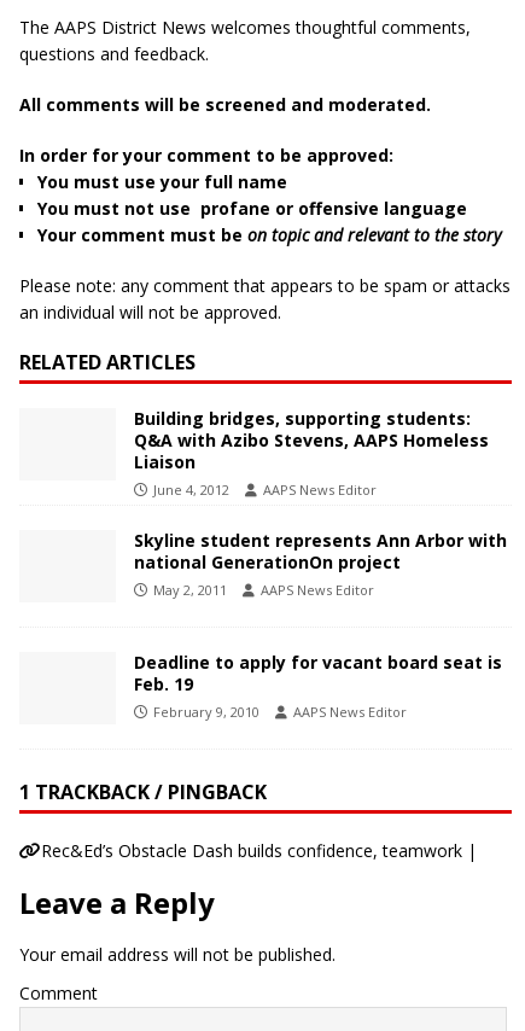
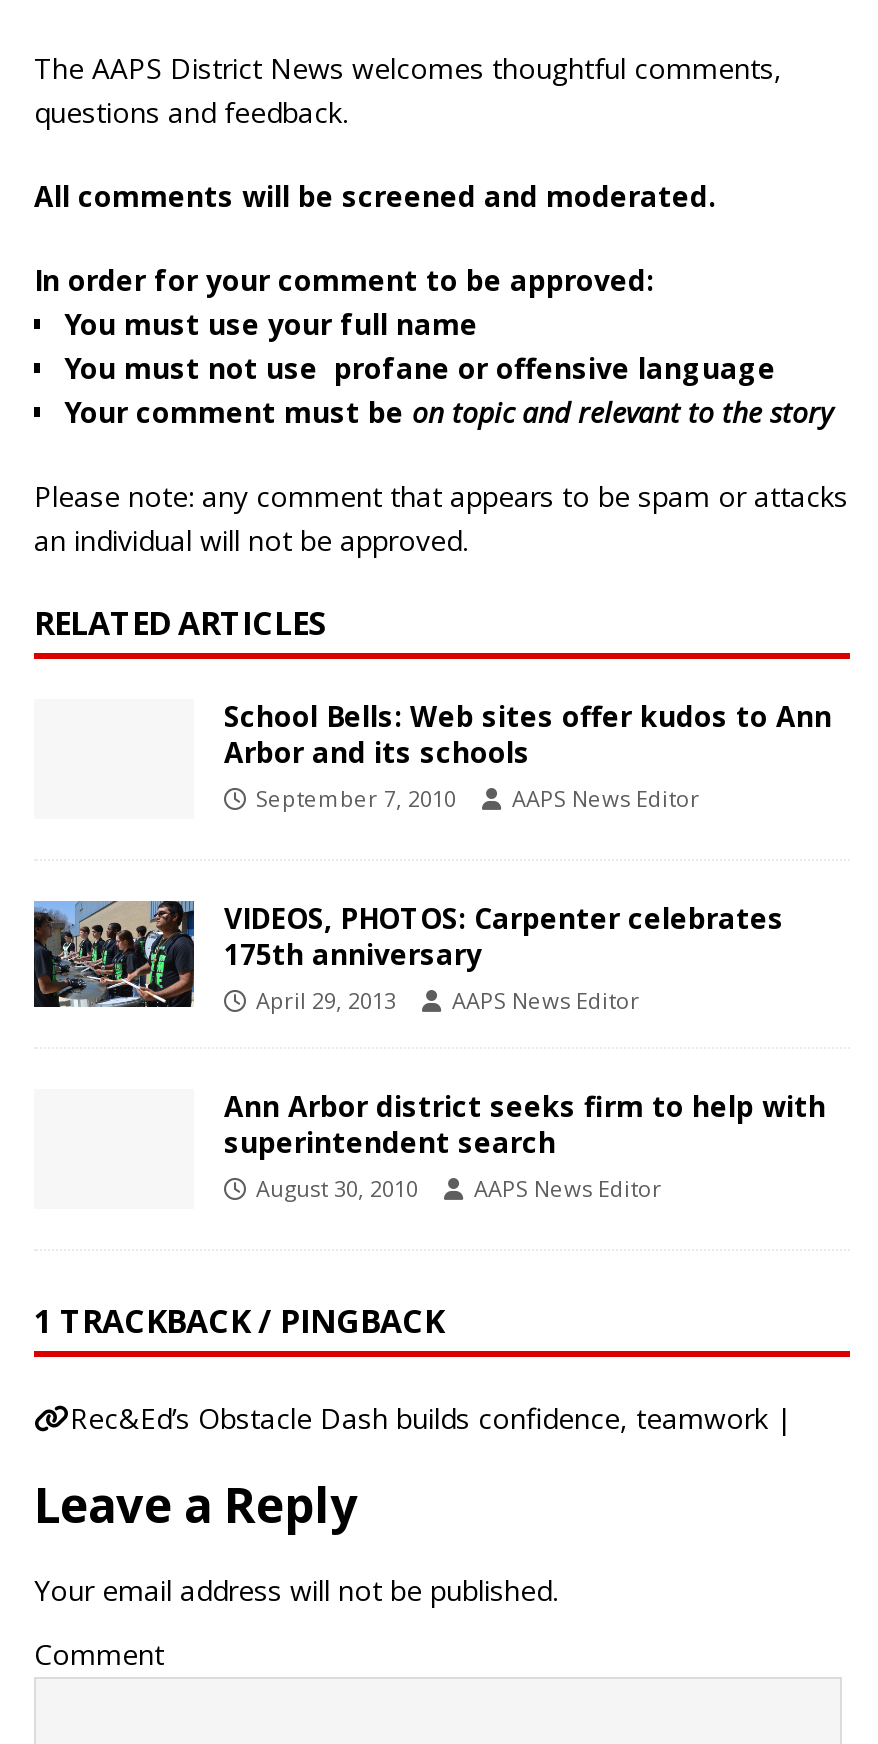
[134,407,489,498] Building bridges, supporting students: | Q&A with Azibo Stevens, AAPS Homeless | Liaison | June 4, 2012 -> [224,697,832,813] School Bells: Web sites offer kudos to Ann | Arbor and its schools | September 7, 2010
none -> [32,899,196,1009] [image]
[134,529,507,599] Skyline student represents Ann Arbor with | national GenerationOn project | May 2, 2011 -> [224,899,784,1015] VIDEOS, PHOTOS: Carpenter celebrates | 175th anniversary | April 29, 2013
[134,651,502,721] Deadline to apply for vacant board seat is | Feb. 19 | February 9, 2010 -> [224,1088,826,1204] Ann Arbor district seeks firm to help with | superintendent search | August 30, 2010

